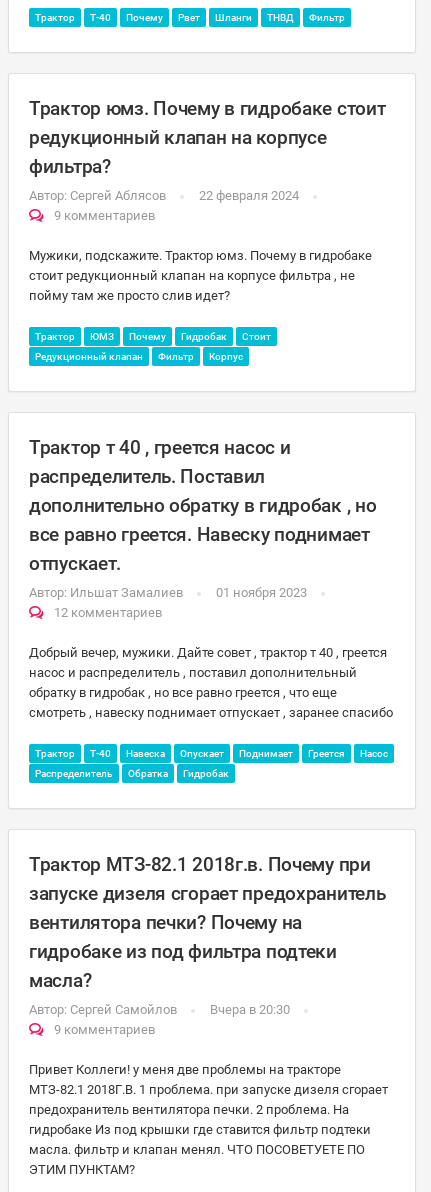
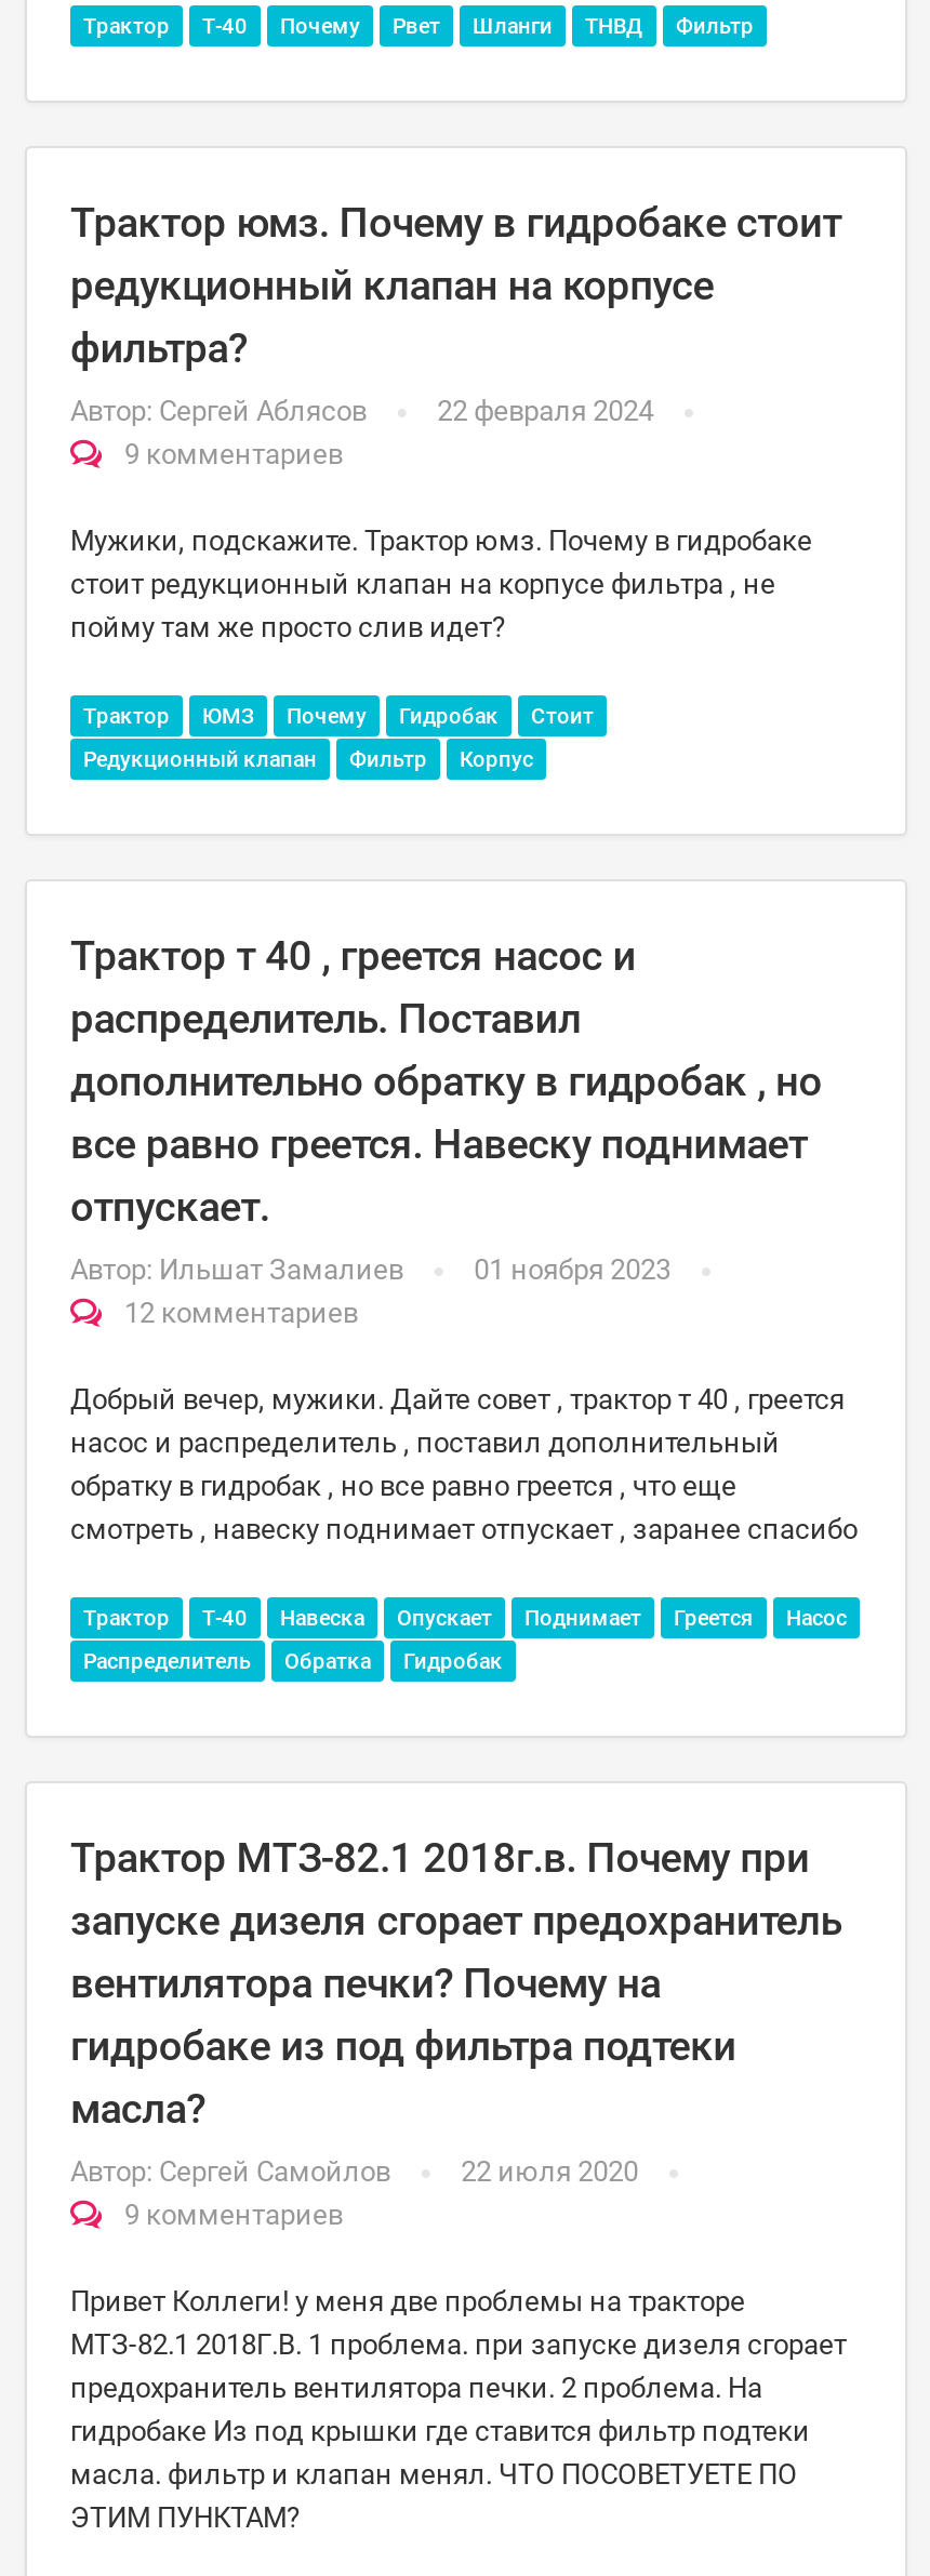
[210,1002,290,1017] Вчера в 20:30 -> [461,2155,638,2188] 22 июля 2020

